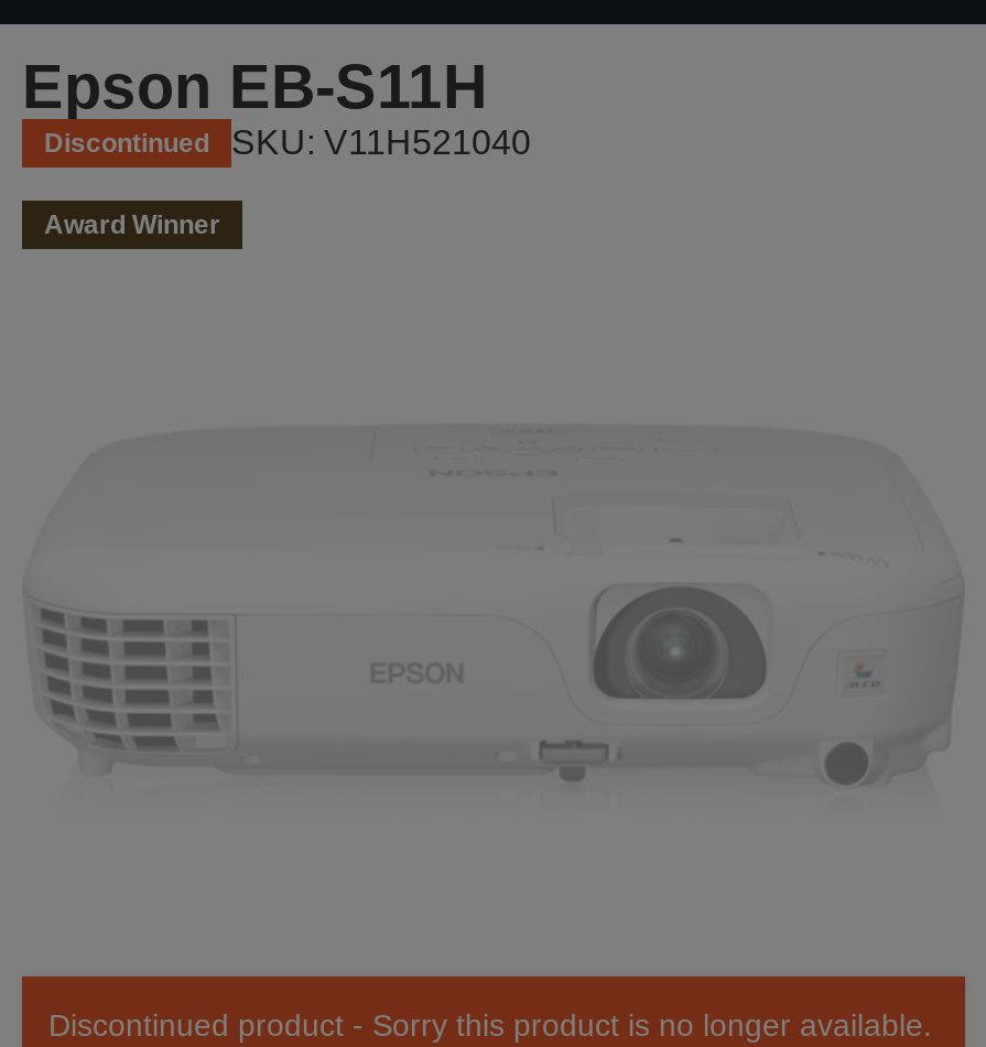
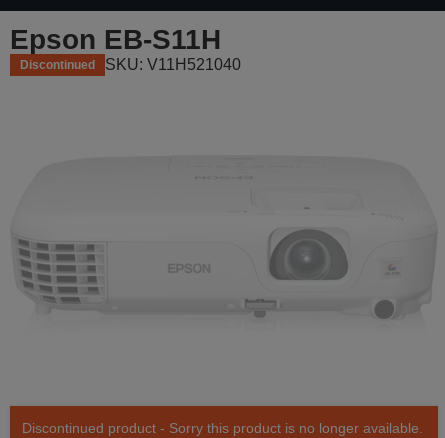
[44,209,220,240] Award Winner -> none

